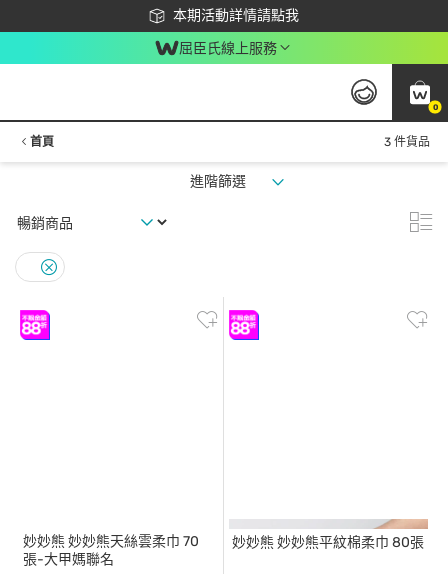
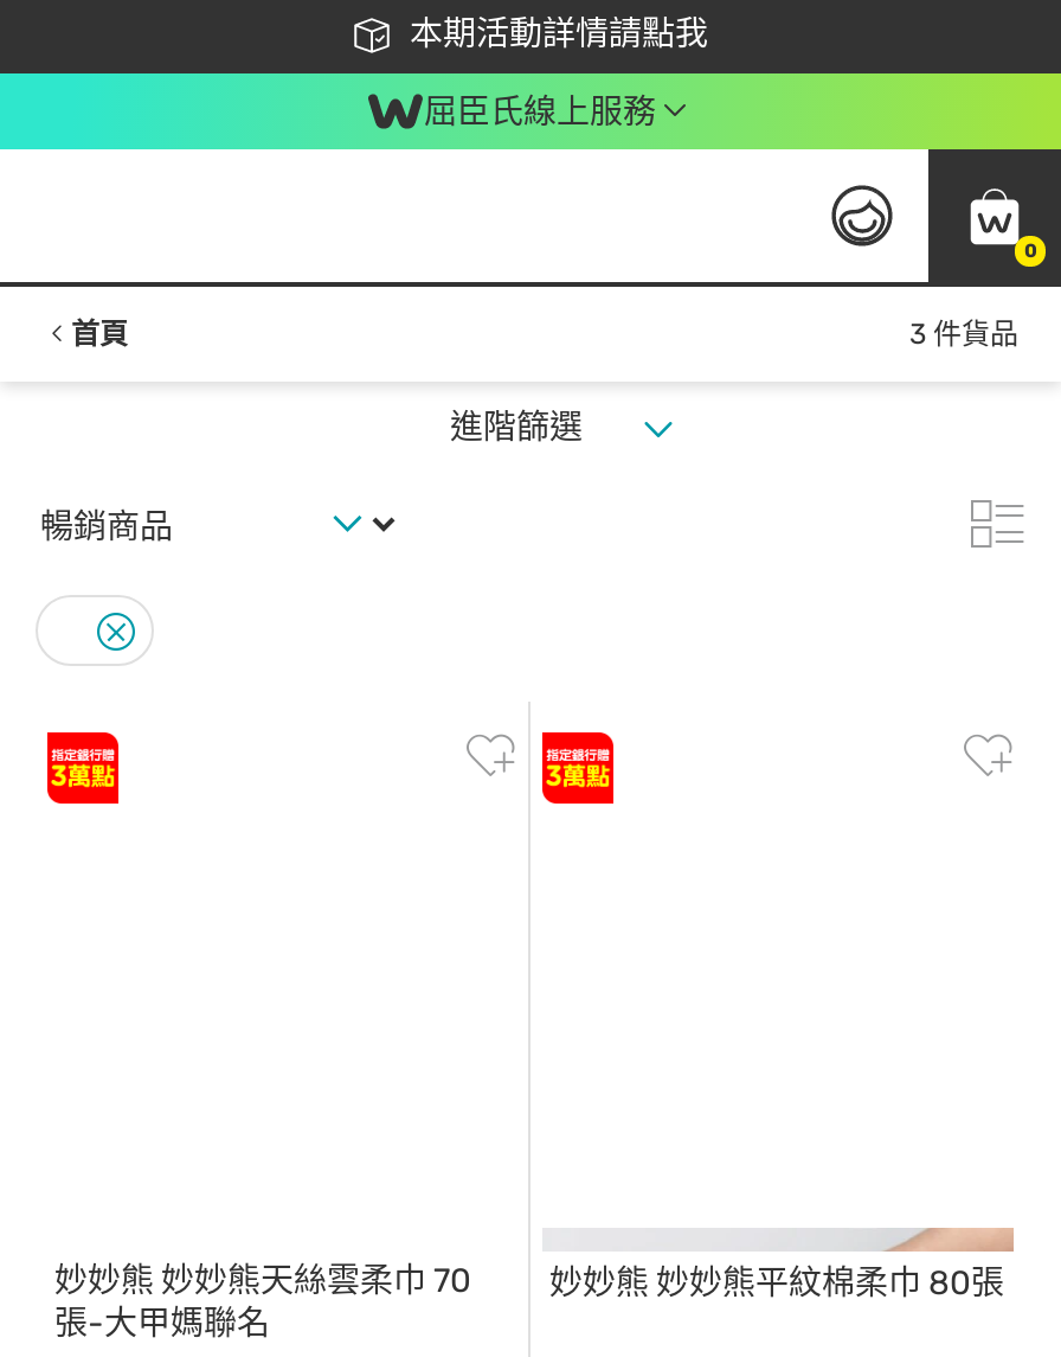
[19,309,51,341] [image] -> [45,730,121,806] [image]
[228,309,260,341] [image] -> [540,730,616,806] [image]

